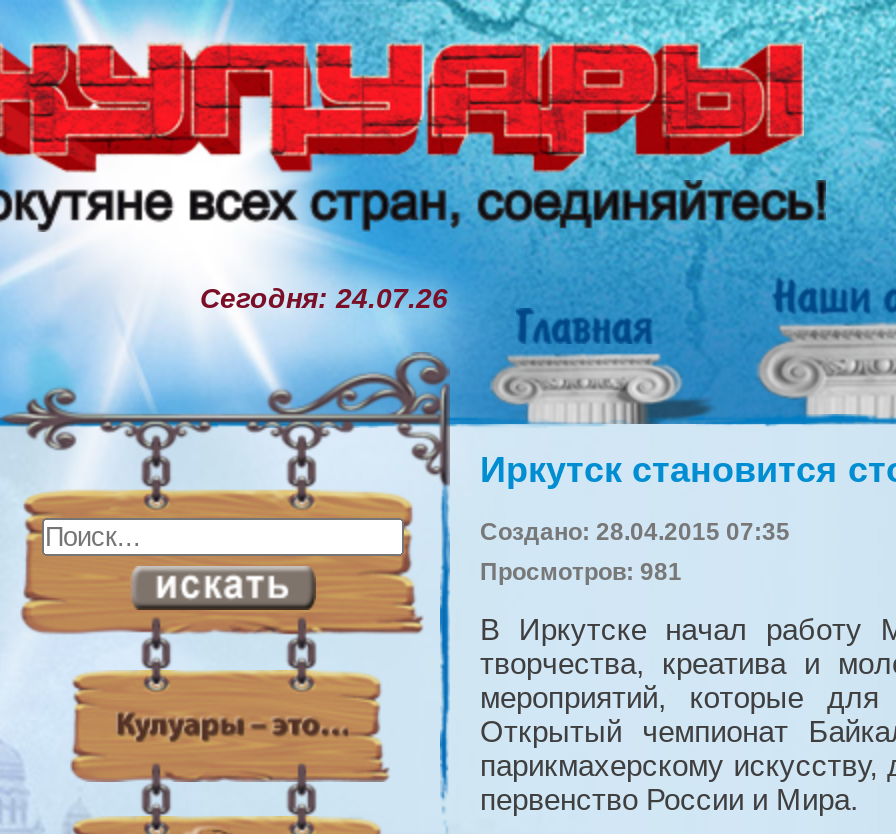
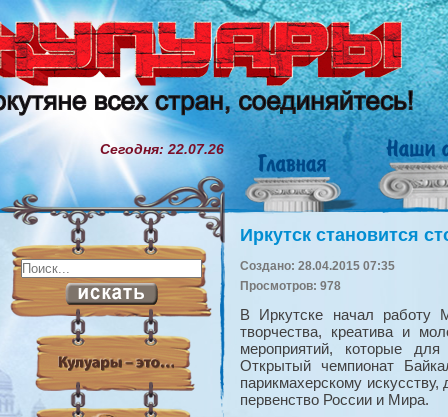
[200,282,448,314] Сегодня: 24.07.26 -> [100,141,224,157] Сегодня: 22.07.26
[480,558,682,586] Просмотров: 981 -> [240,279,341,293] Просмотров: 978

